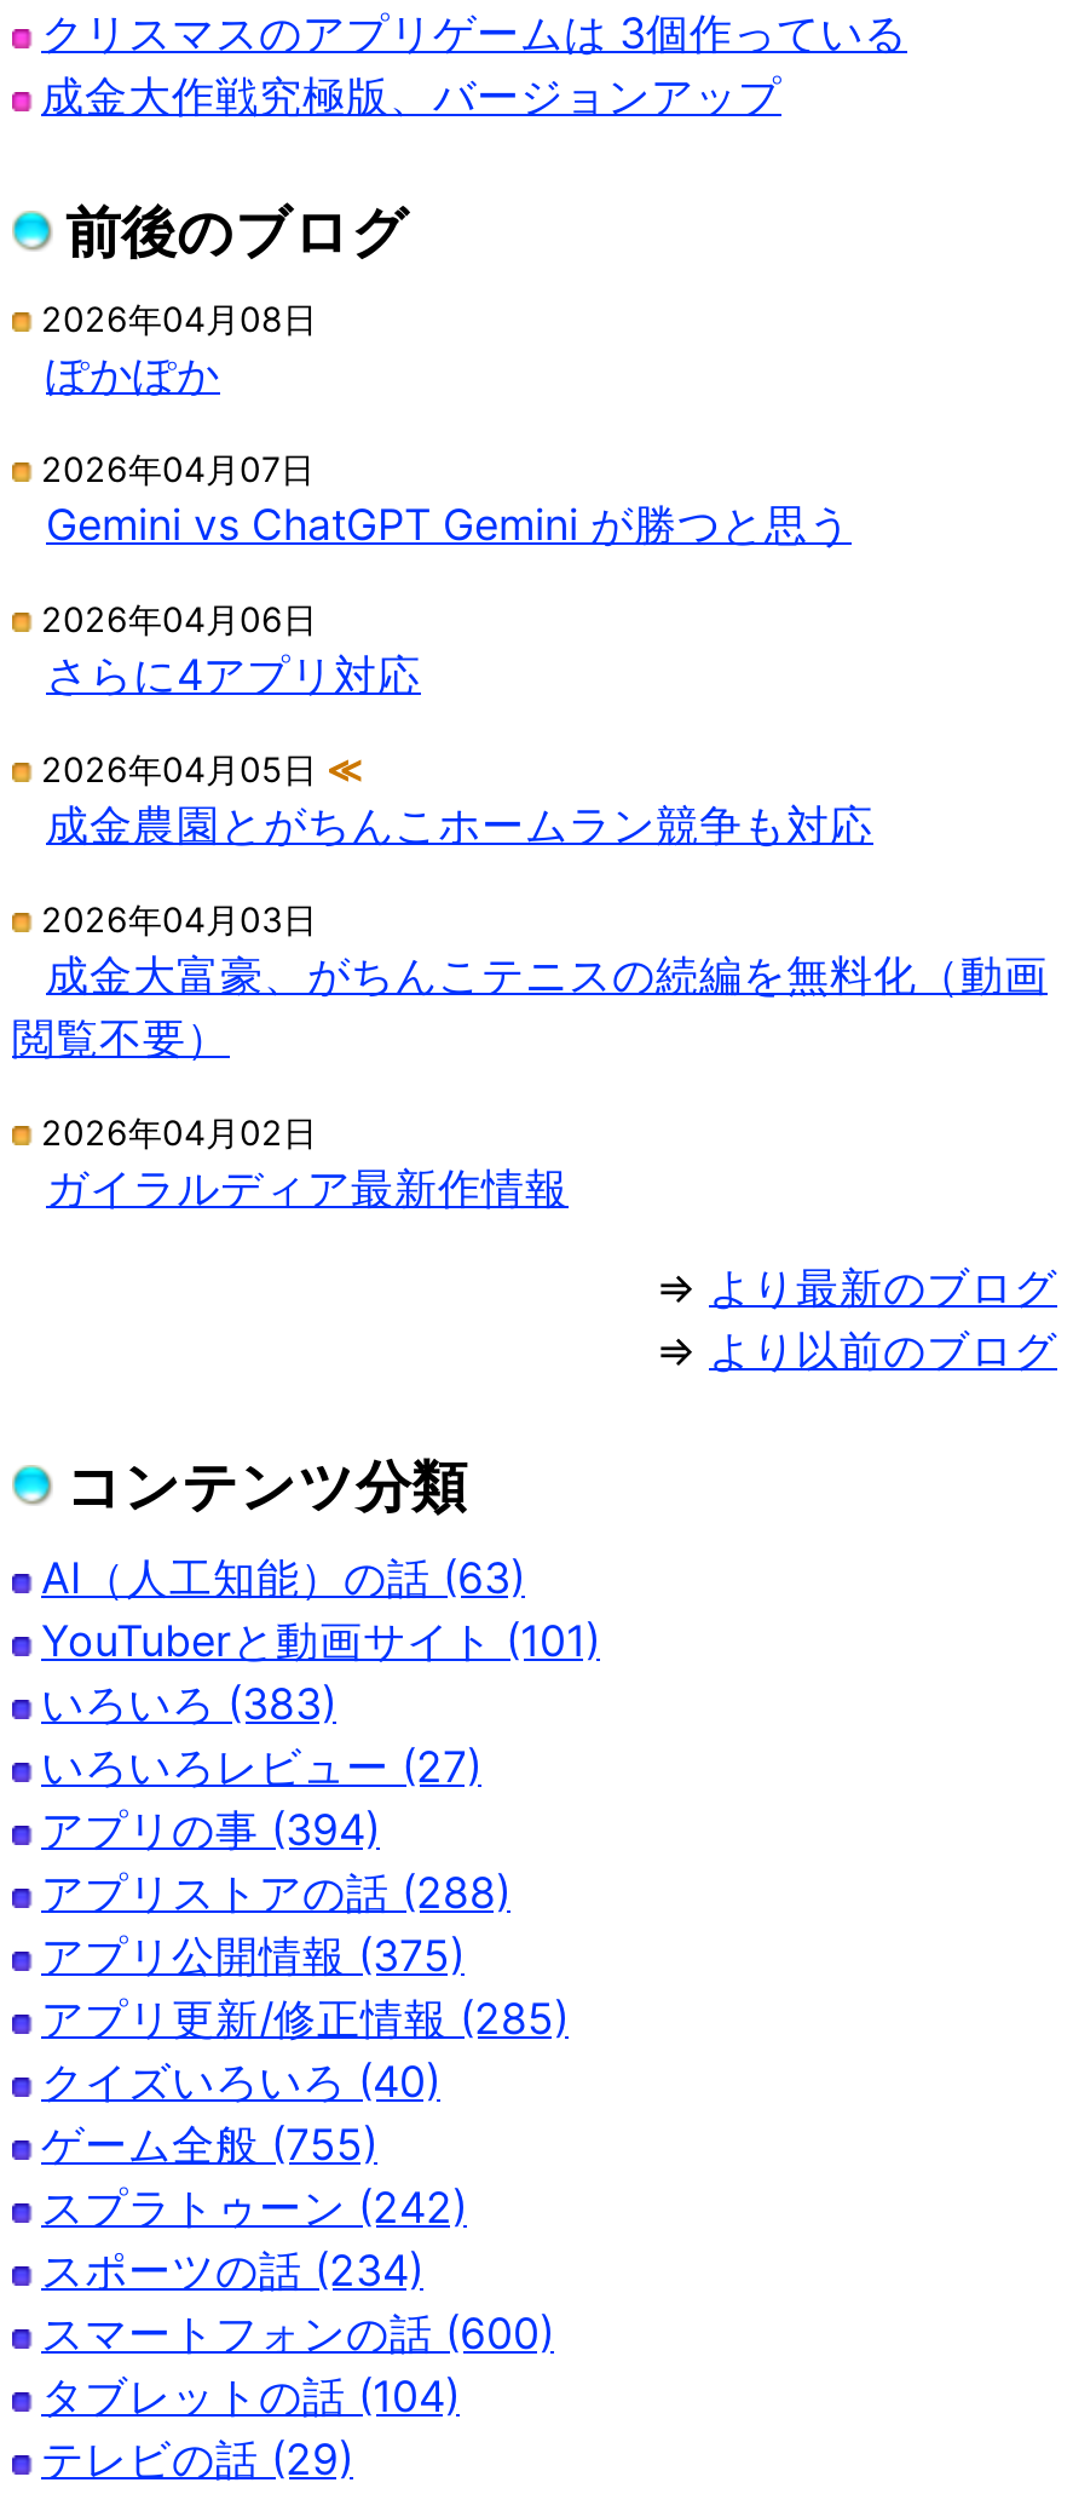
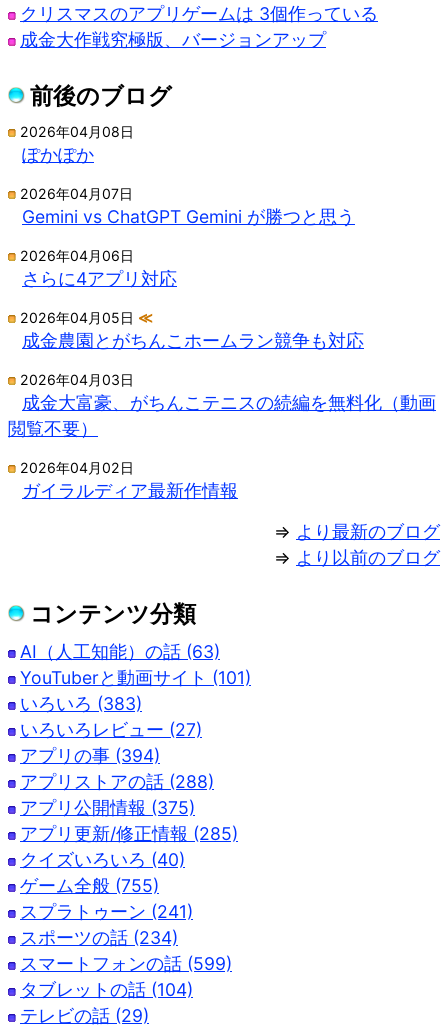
[41,2182,467,2233] スプラトゥーン (242) -> [20,901,193,922] スプラトゥーン (241)
[41,2308,554,2359] スマートフォンの話 (600) -> [20,953,232,974] スマートフォンの話 (599)

